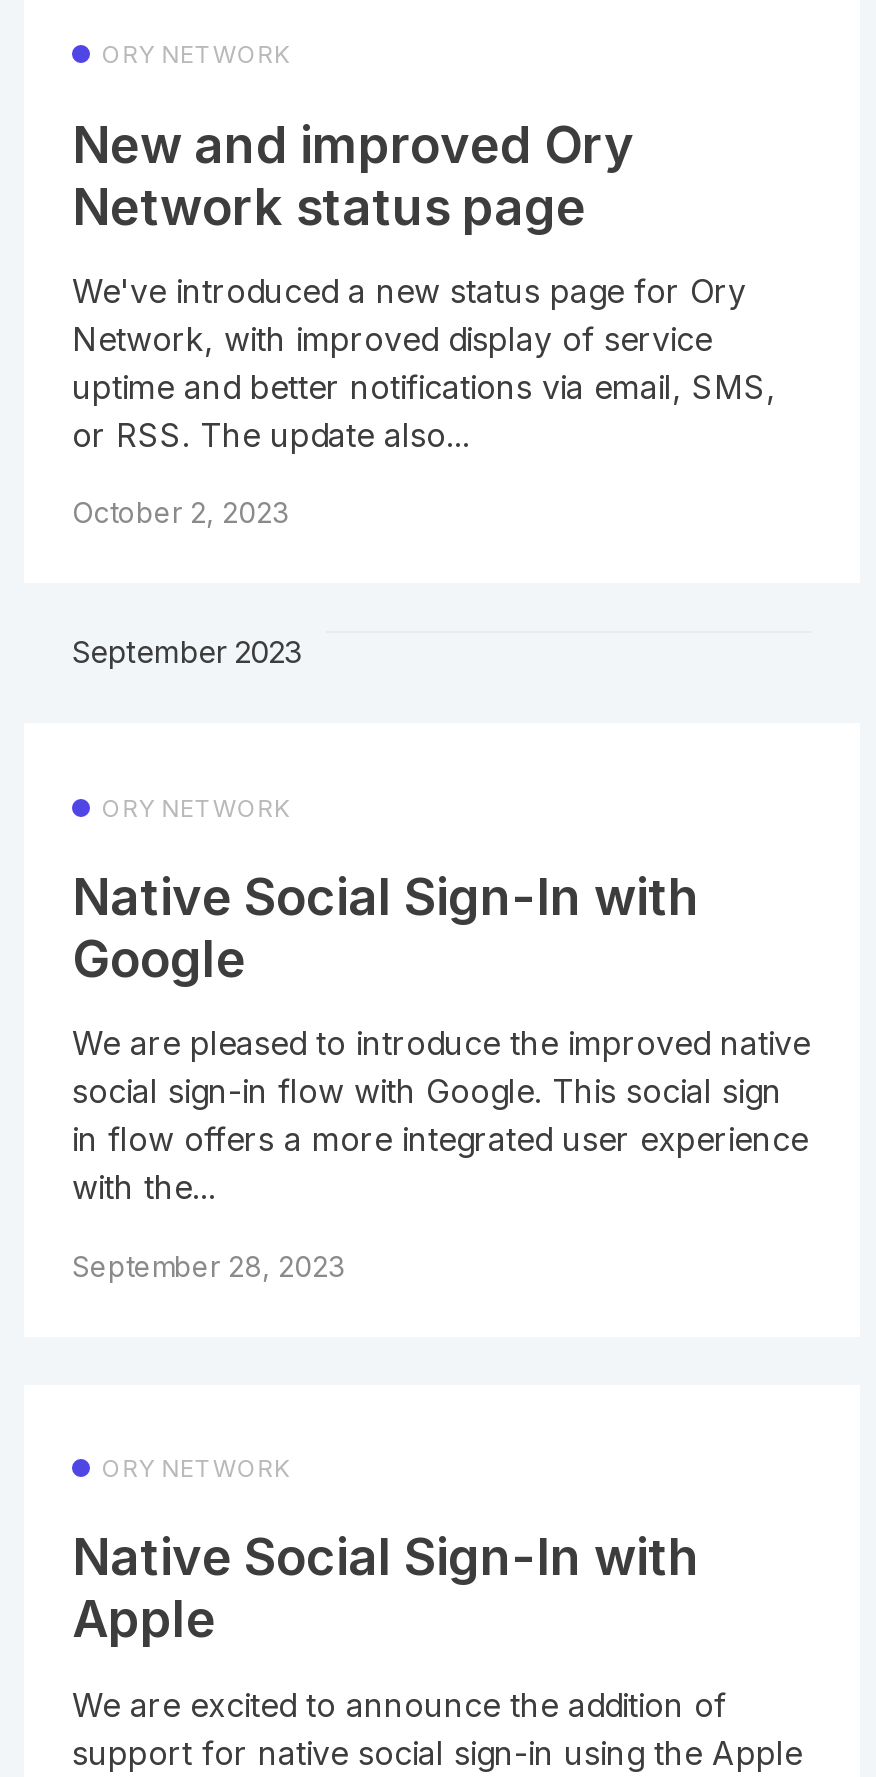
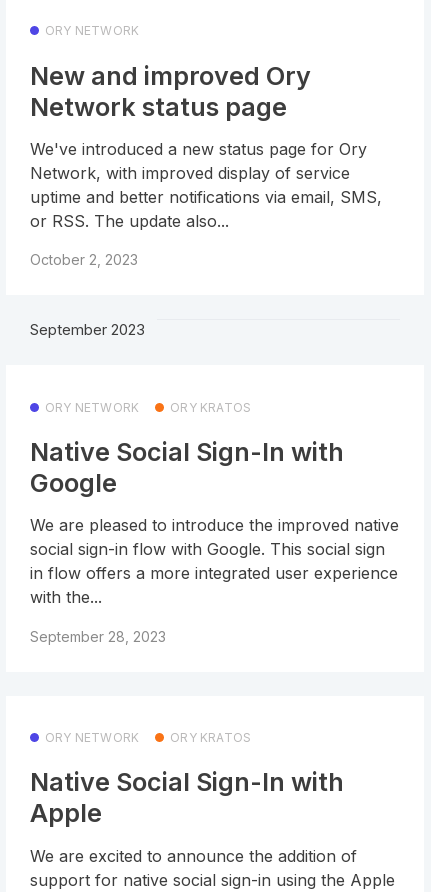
none -> [170,400,251,415] ORY KRATOS
none -> [170,730,251,745] ORY KRATOS

